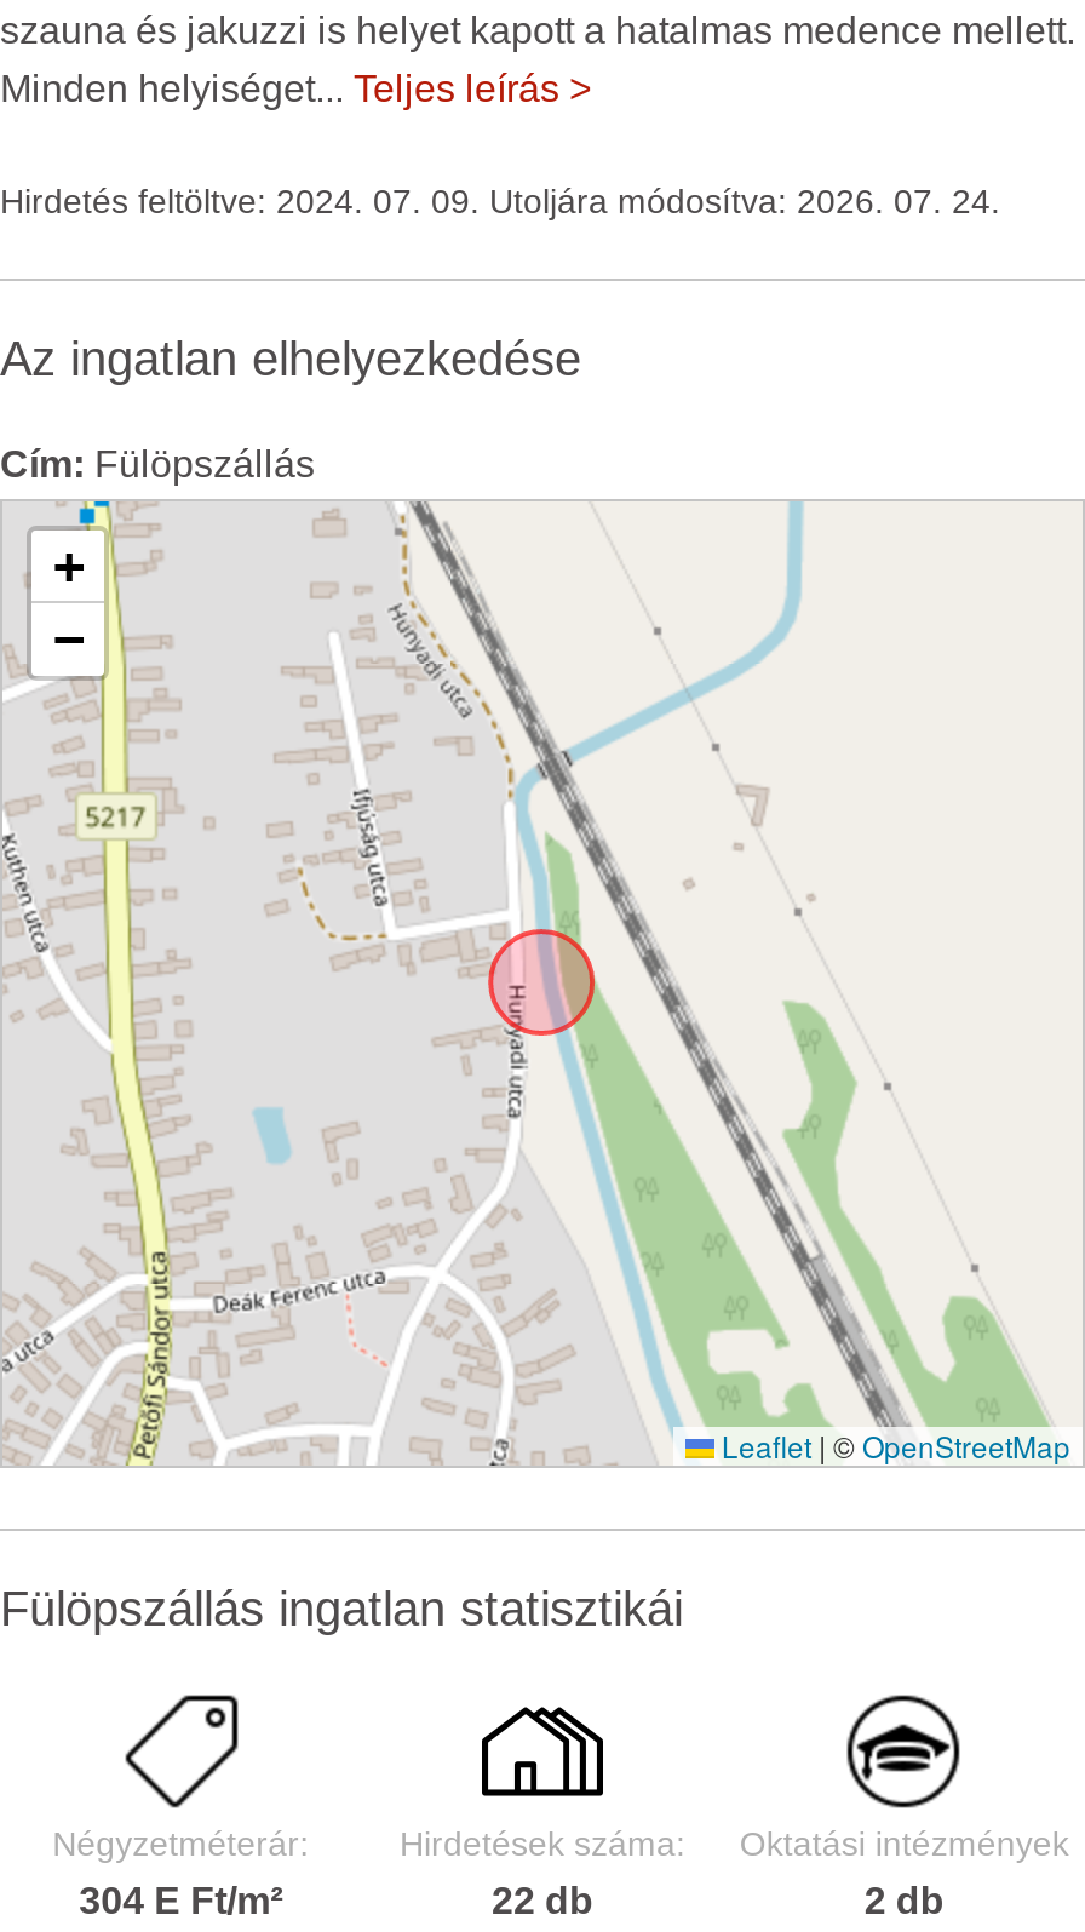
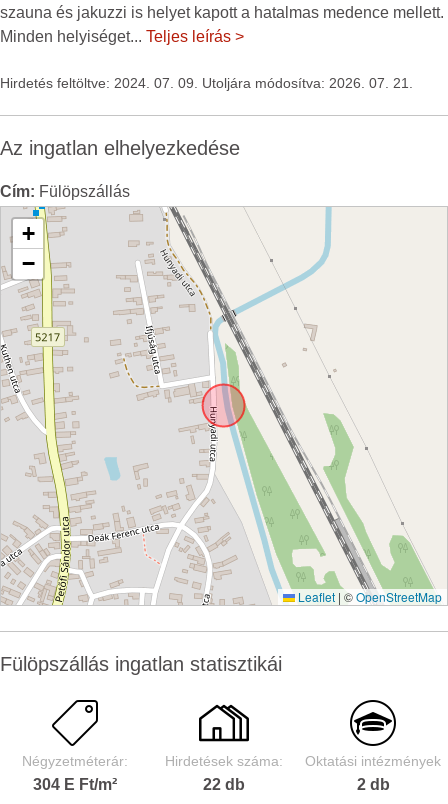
[0,182,1000,220] Hirdetés feltöltve: 2024. 07. 09. Utoljára módosítva: 2026. 07. 24. -> [0,75,413,91] Hirdetés feltöltve: 2024. 07. 09. Utoljára módosítva: 2026. 07. 21.

